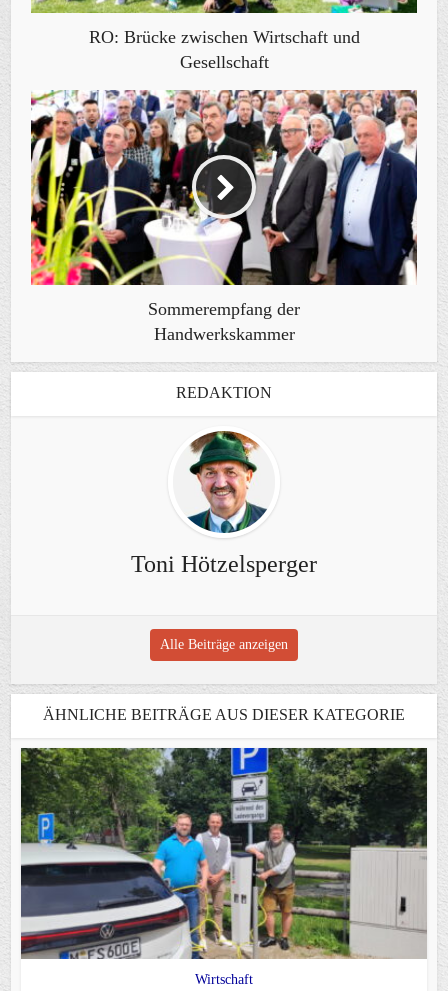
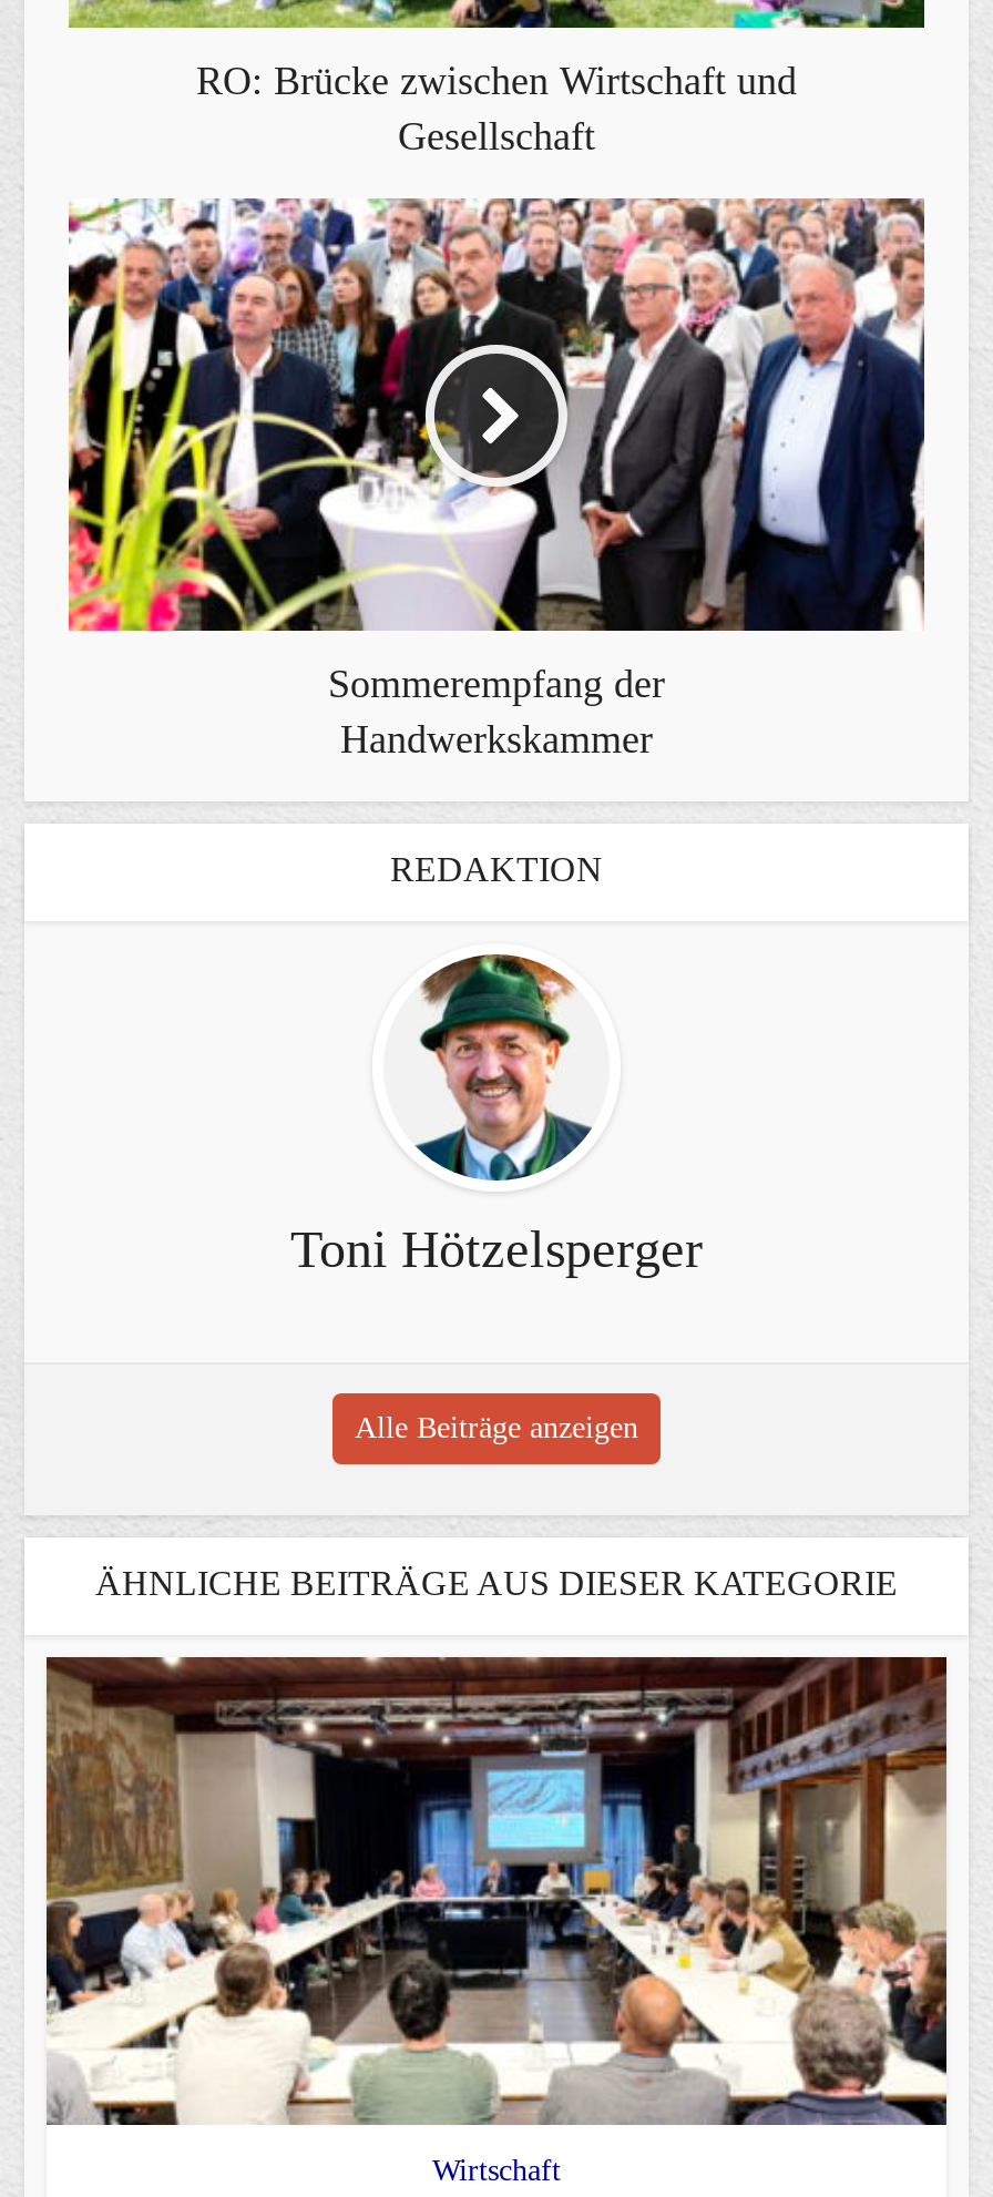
[20,747,428,960] [image] -> [44,1654,949,2126] [image]

